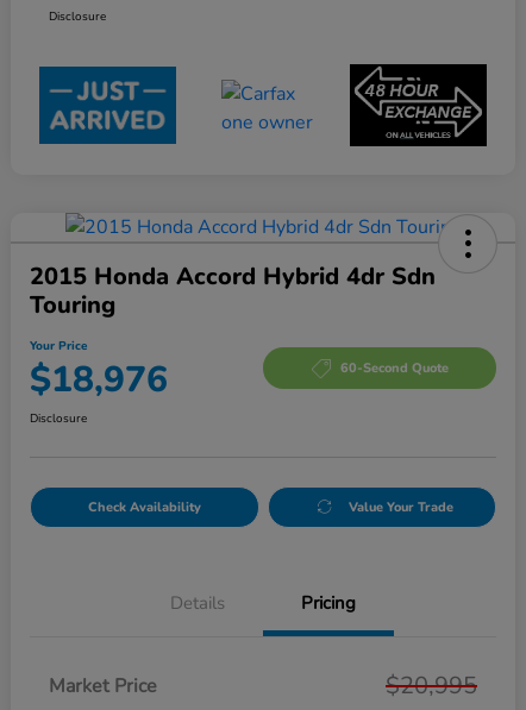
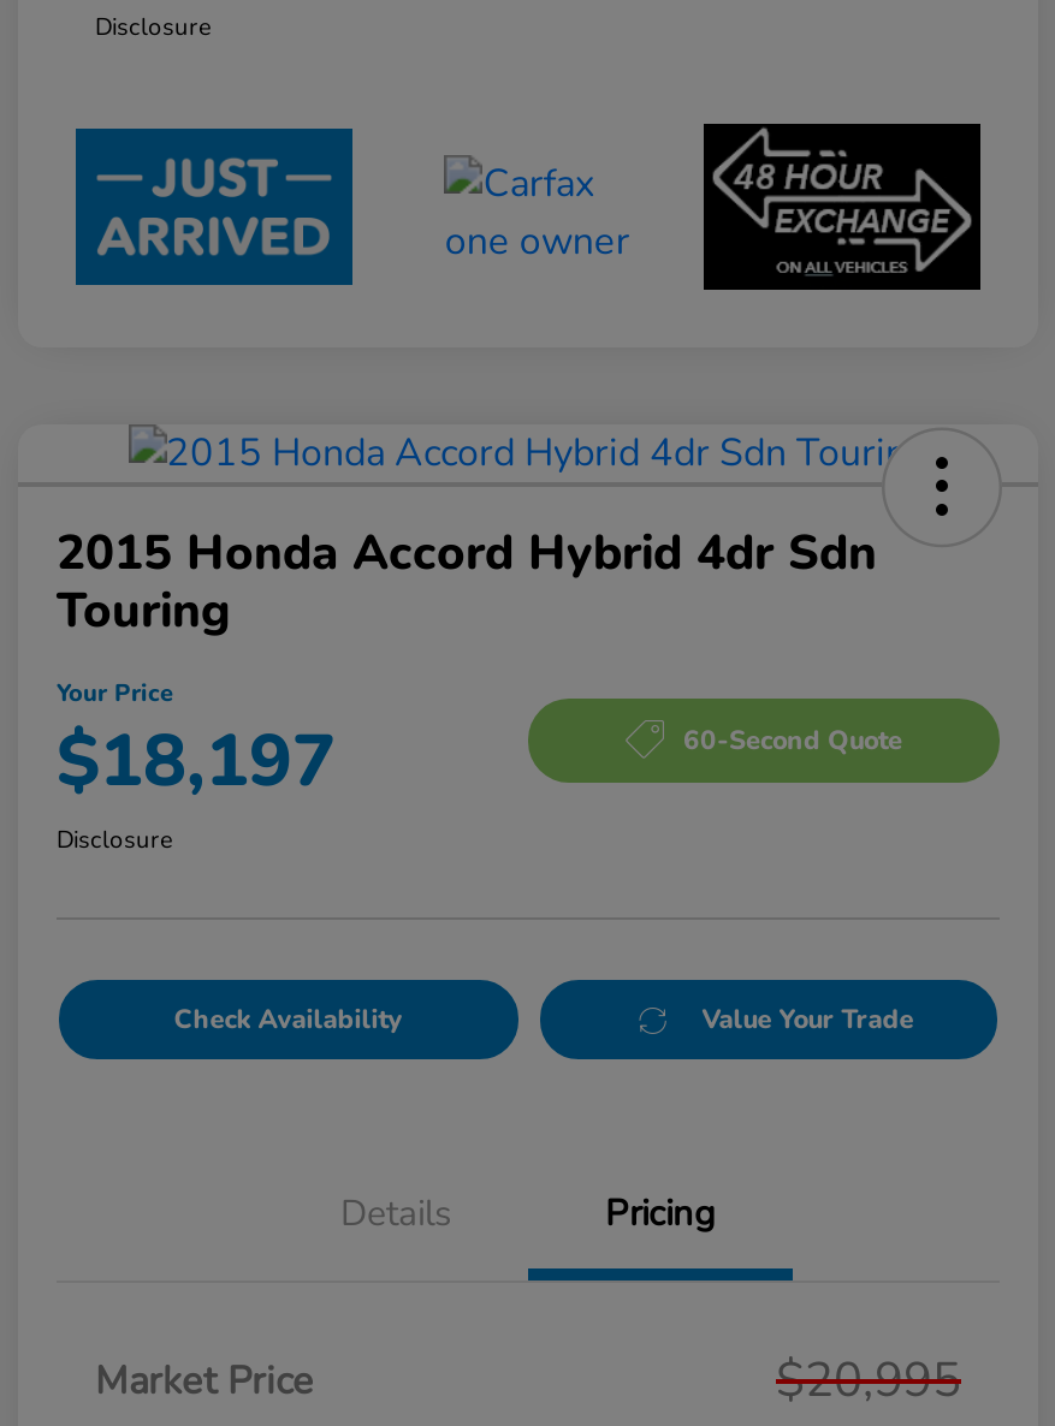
[30,355,168,404] $18,976 -> [57,713,336,811] $18,197

